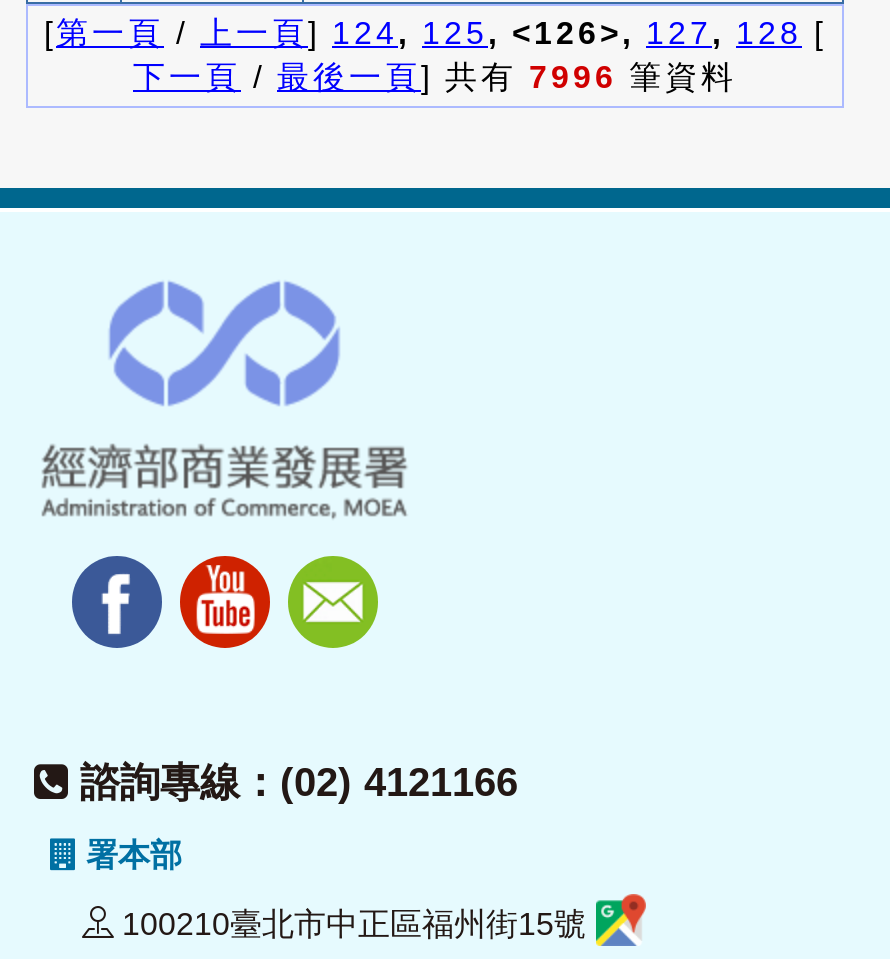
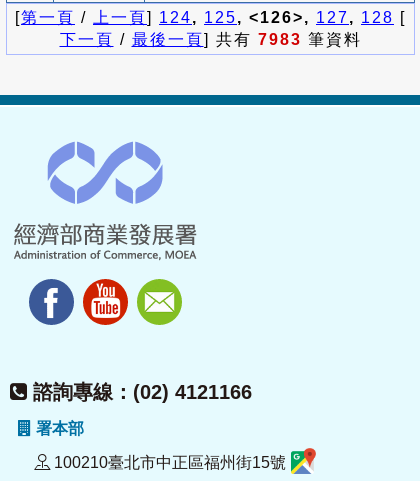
[133,60,737,94] 下一頁/最後一頁] 共有7996筆資料 -> [59,31,361,48] 下一頁/最後一頁] 共有7983筆資料

